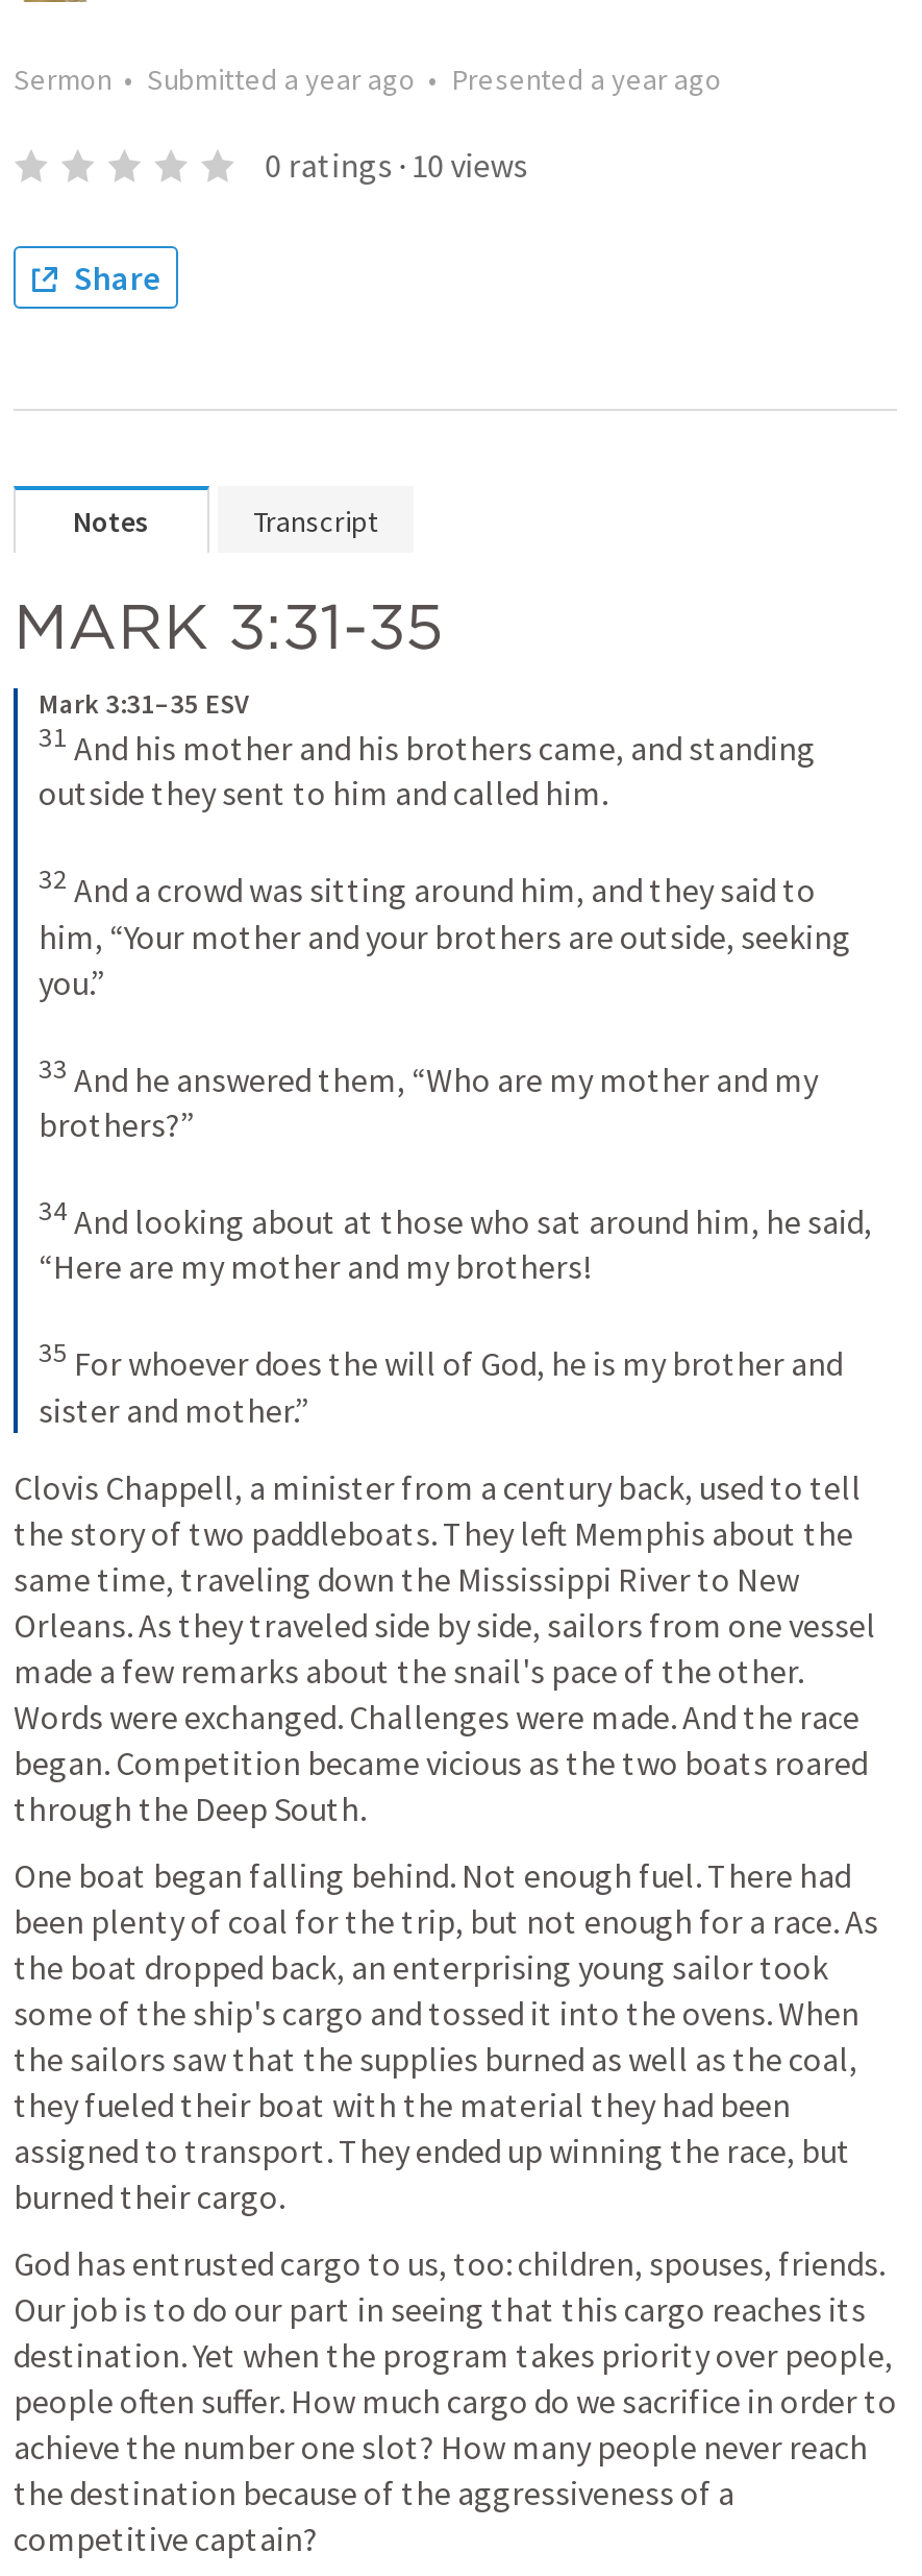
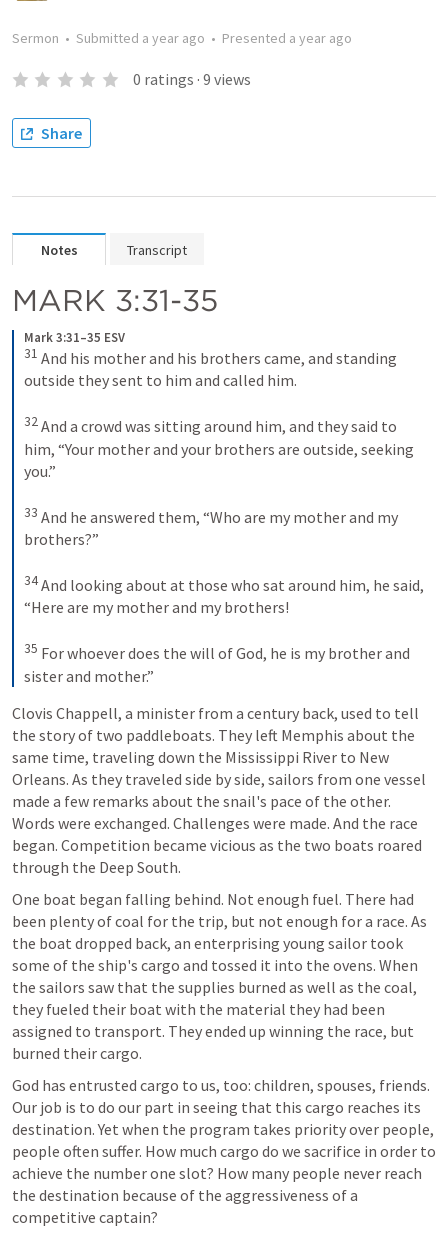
[265,144,528,186] 0 ratings · 10 views -> [133,69,251,89] 0 ratings · 9 views

